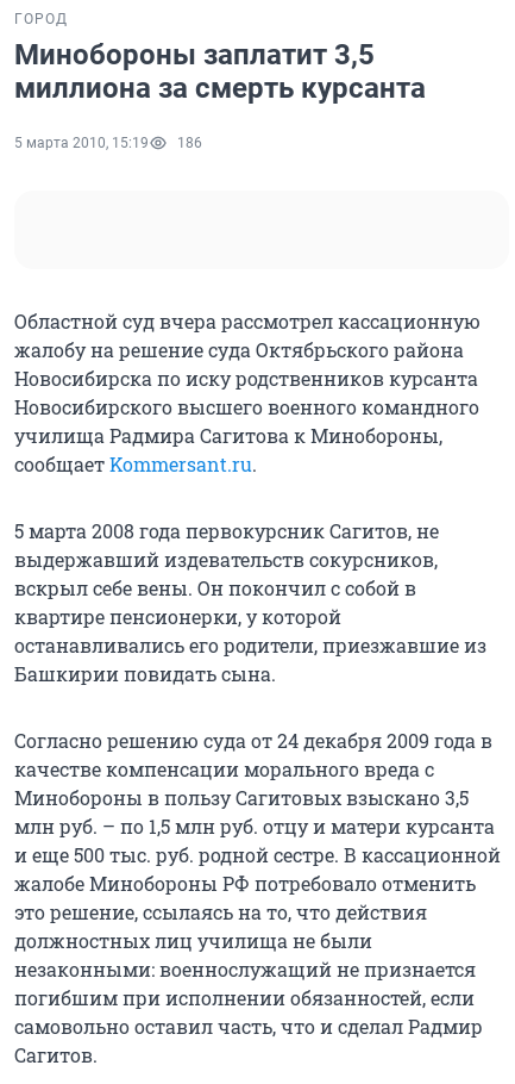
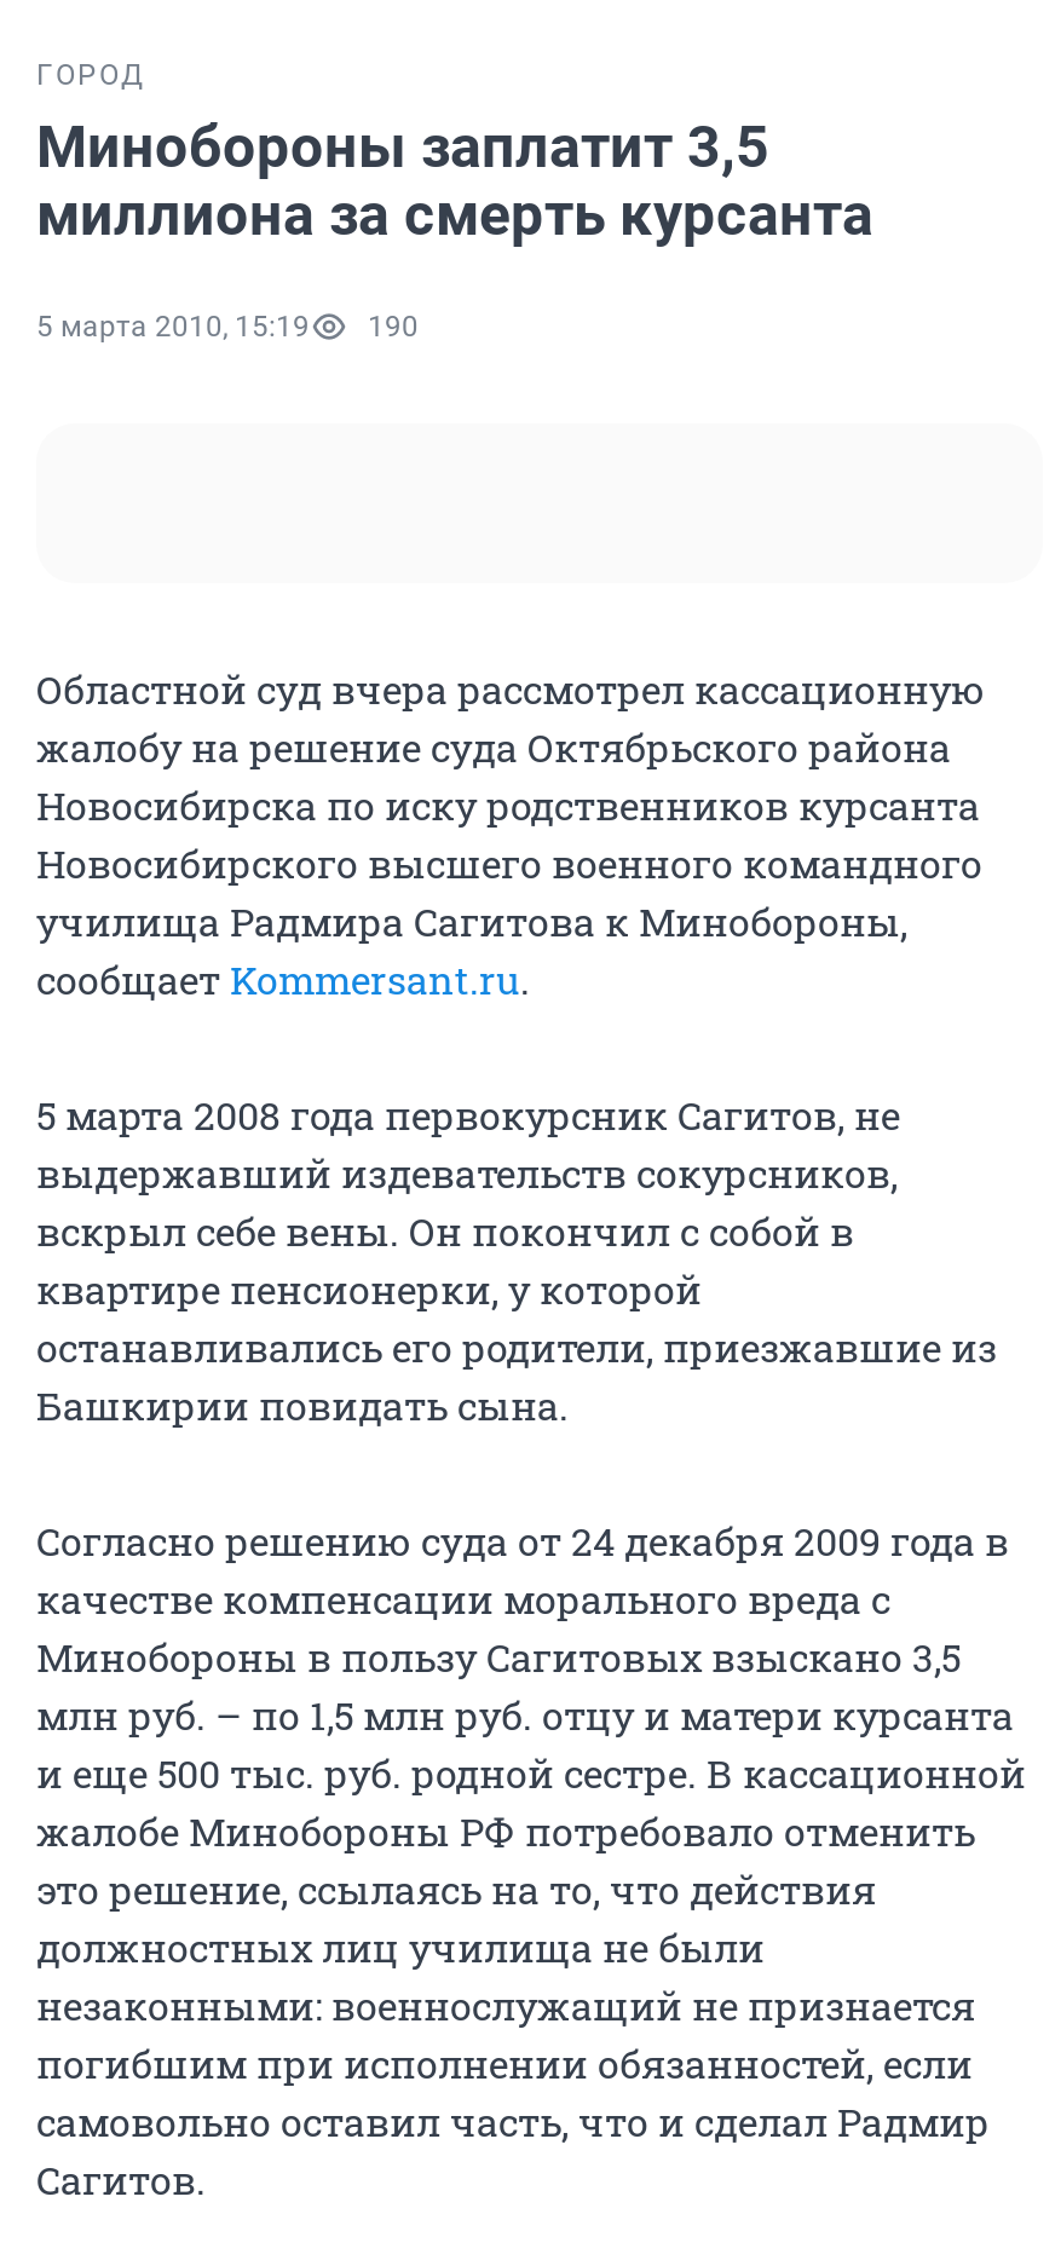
[14,135,202,151] 5 марта 2010, 15:19 186 -> [36,310,419,344] 5 марта 2010, 15:19 190

